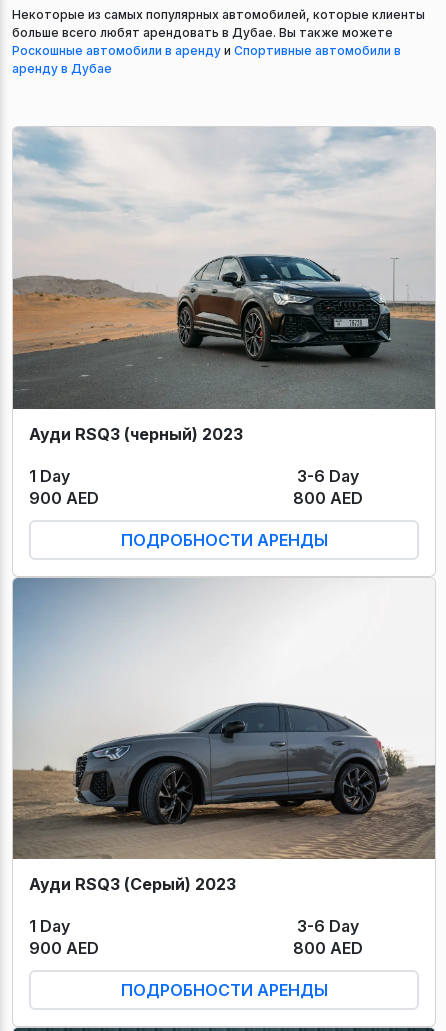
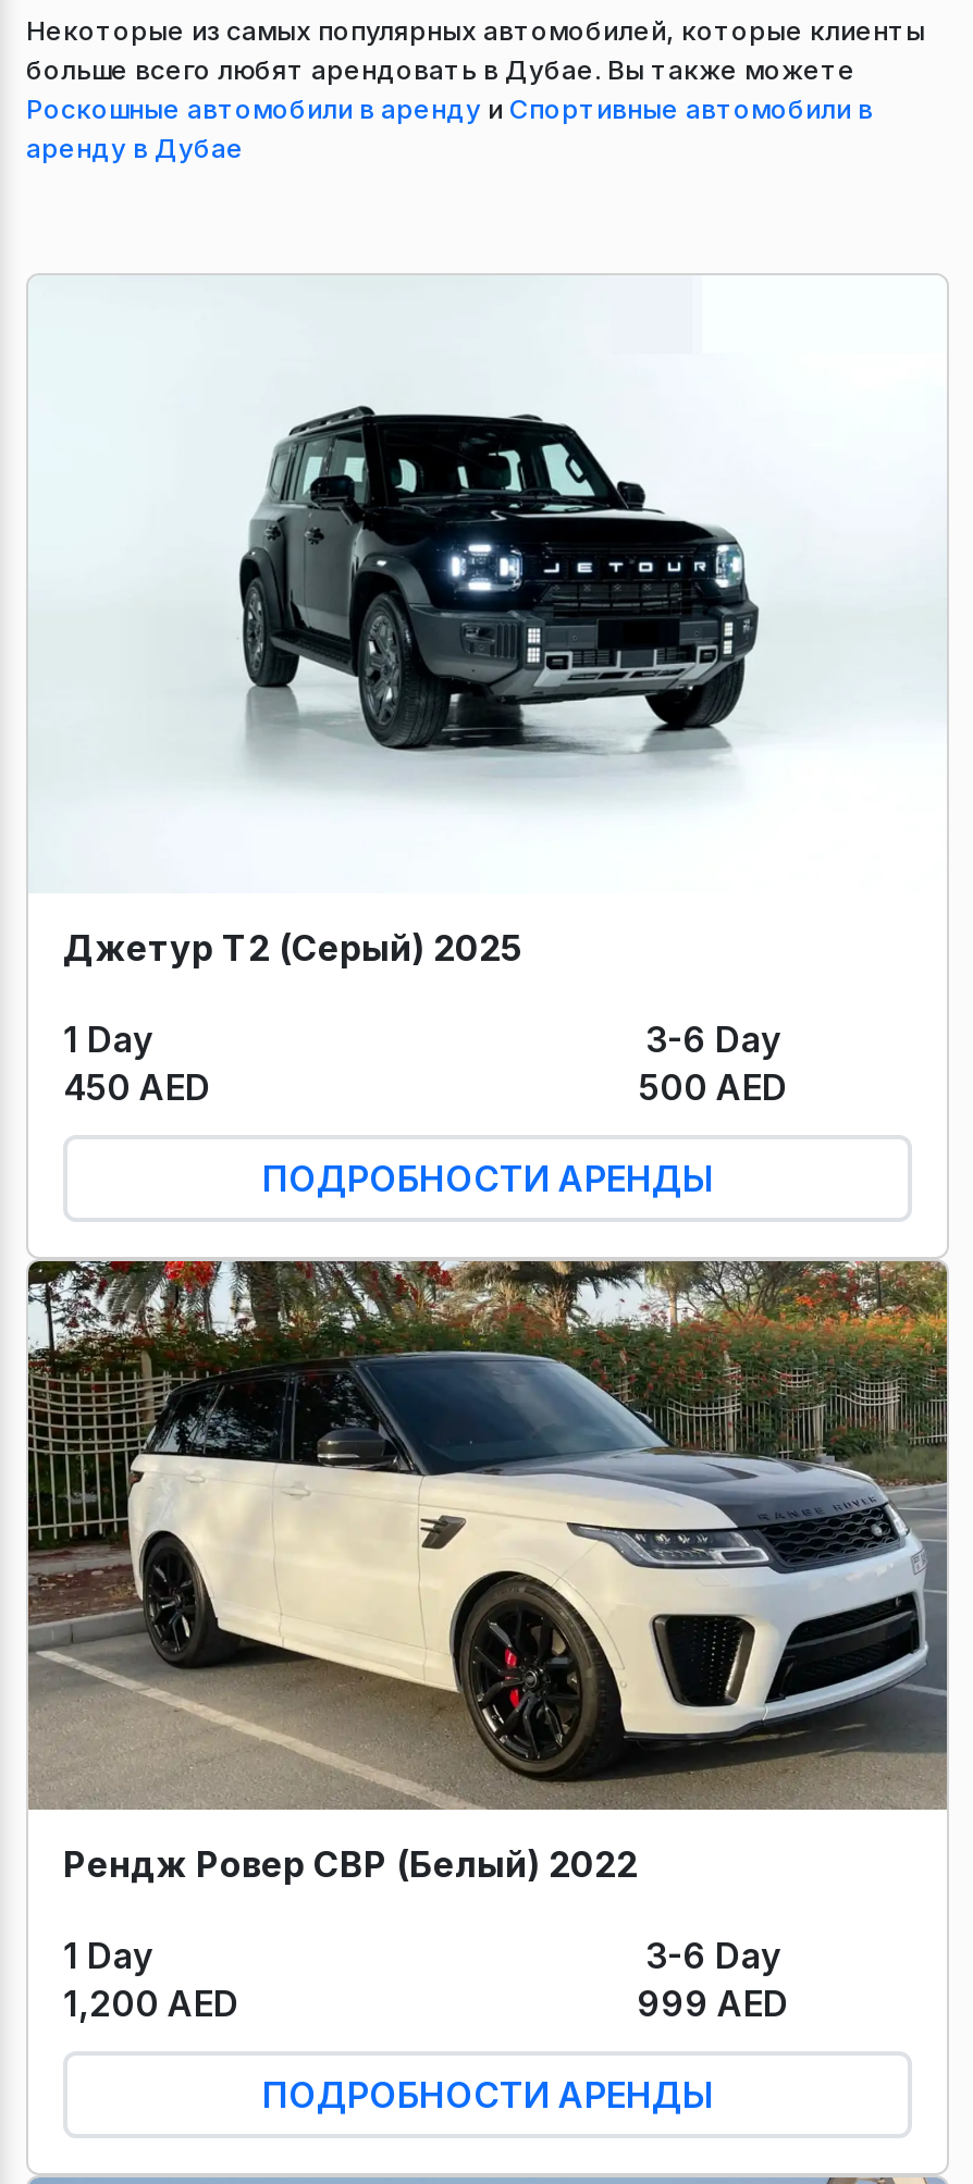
[12,126,436,443] [image] | Ауди RSQ3 (черный) 2023 -> [28,281,947,969] [image] | Джетур Т2 (Серый) 2025
[29,487,99,507] 900 AED -> [63,1065,211,1108] 450 AED
[292,487,362,507] 800 AED -> [638,1065,788,1108] 500 AED
[12,577,435,894] [image] | Ауди RSQ3 (Серый) 2023 -> [26,1258,949,1886] [image] | Рендж Ровер СВР (Белый) 2022
[29,938,99,958] 900 AED -> [63,1981,239,2025] 1,200 AED
[292,938,362,958] 800 AED -> [637,1981,789,2025] 999 AED

